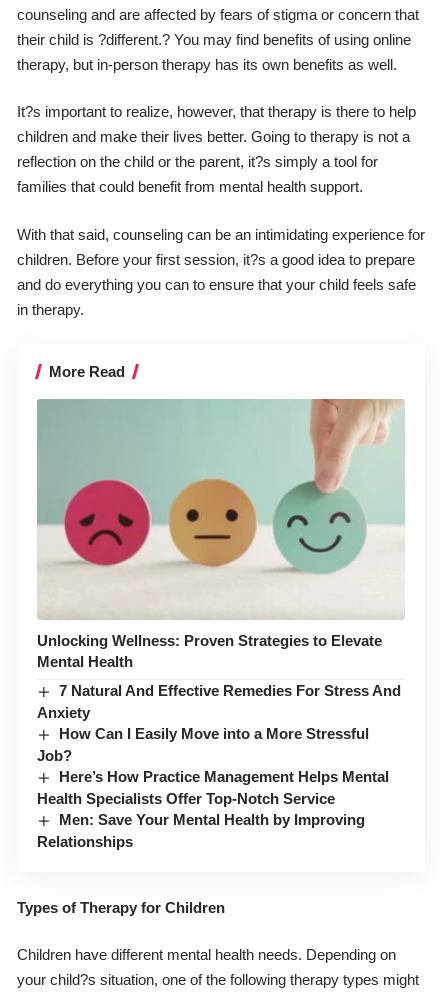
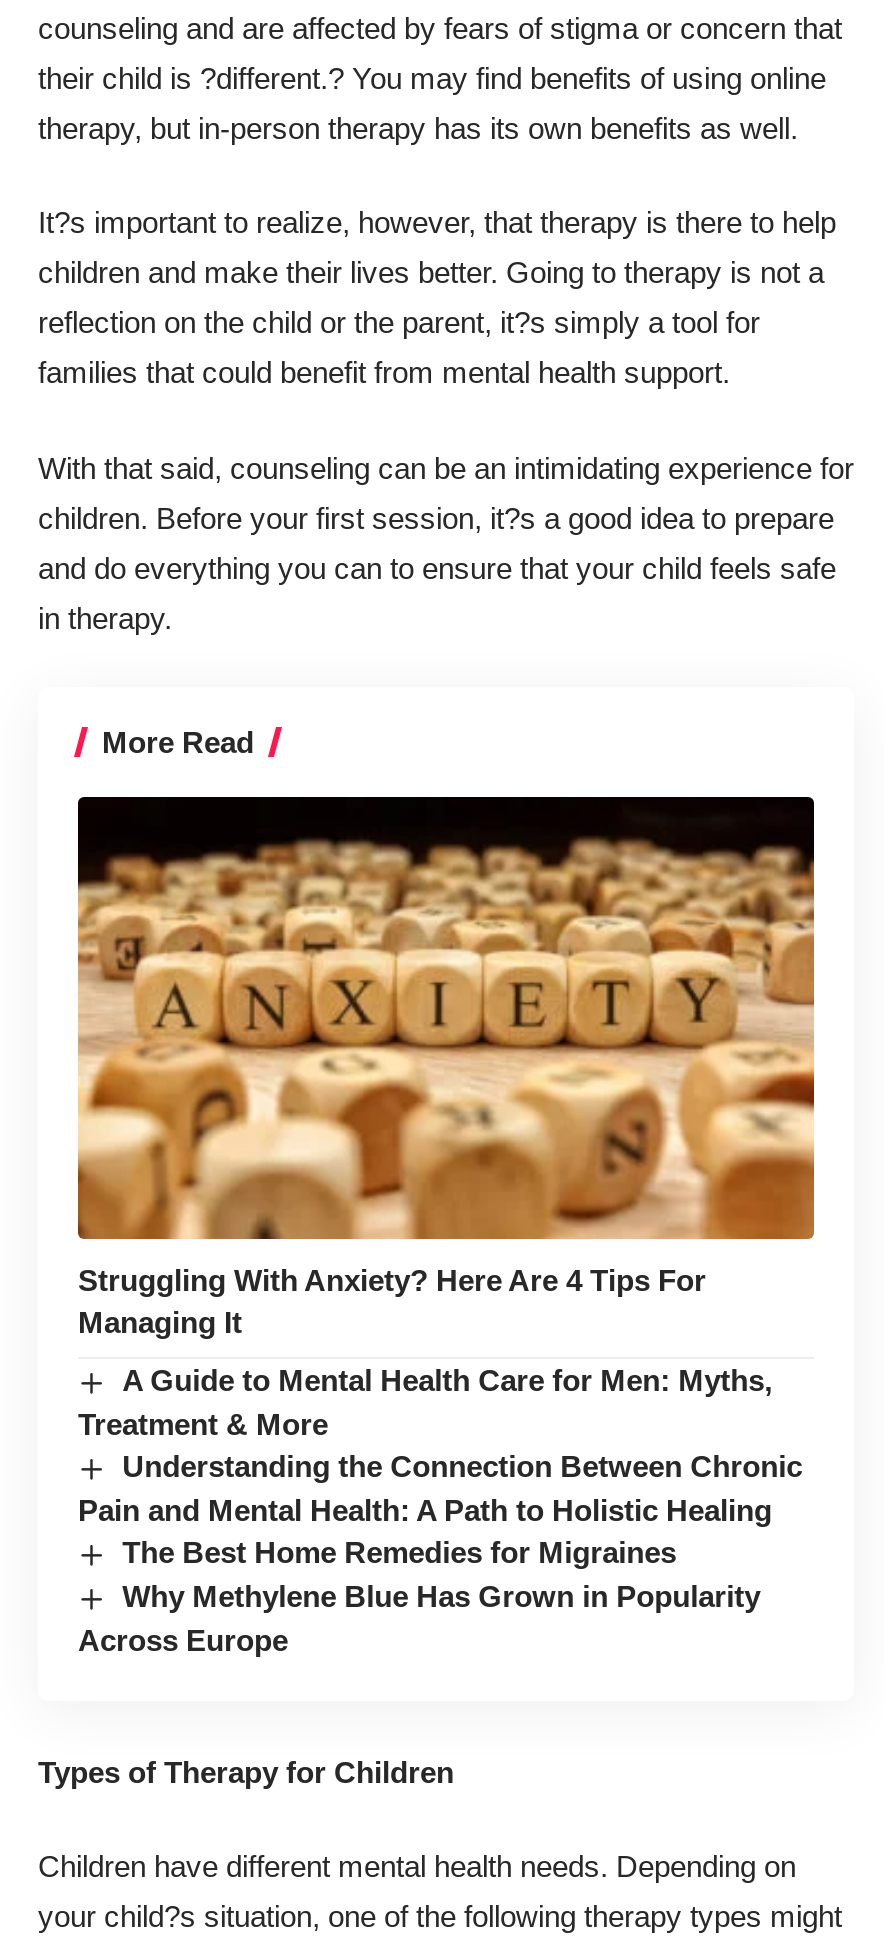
[36,398,405,670] [image] | Unlocking Wellness: Proven Strategies to Elevate | Mental Health -> [76,795,816,1339] [image] | Struggling With Anxiety? Here Are 4 Tips For | Managing It
[37,682,401,850] 7 Natural And Effective Remedies For Stress And | Anxiety | How Can I Easily Move into a More Stressful | Job? | Here’s How Practice Management Helps Mental | Health Specialists Offer Top-Notch Service | Men: Save Your Mental Health by Improving | Relationships -> [78,1363,802,1657] A Guide to Mental Health Care for Men: Myths, | Treatment & More | Understanding the Connection Between Chronic | Pain and Mental Health: A Path to Holistic Healing | The Best Home Remedies for Migraines | Why Methylene Blue Has Grown in Popularity | Across Europe

